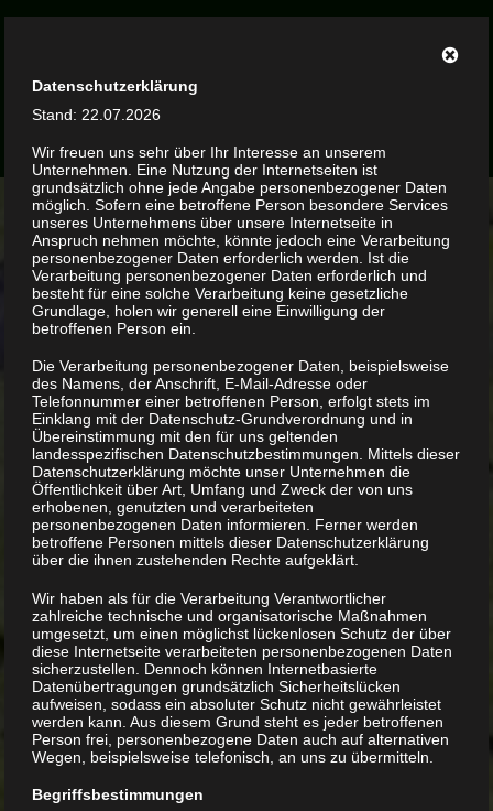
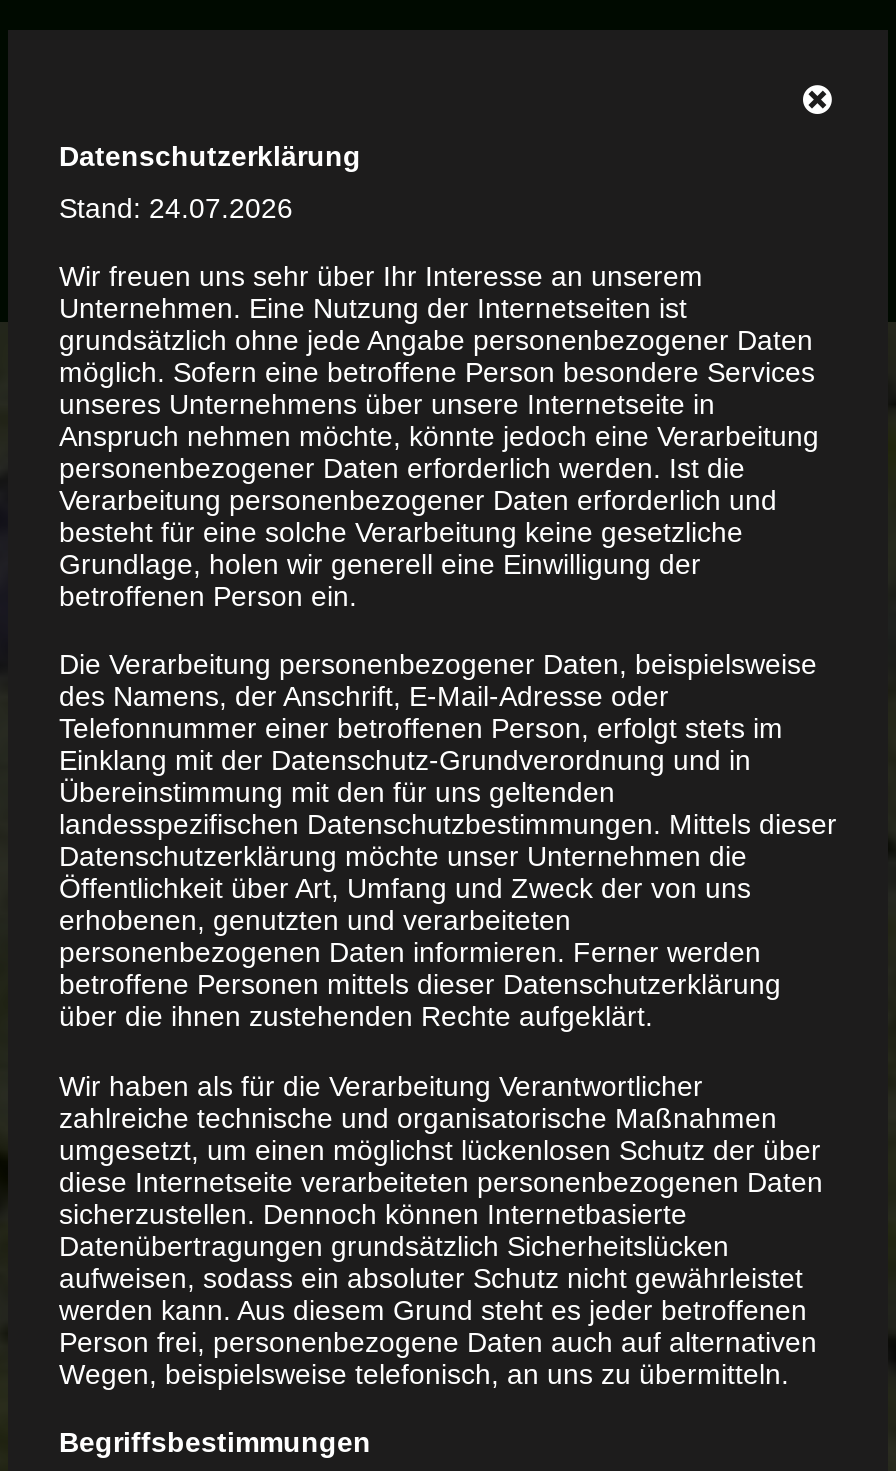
[32,106,161,123] Stand: 22.07.2026 -> [59,192,293,224] Stand: 24.07.2026

